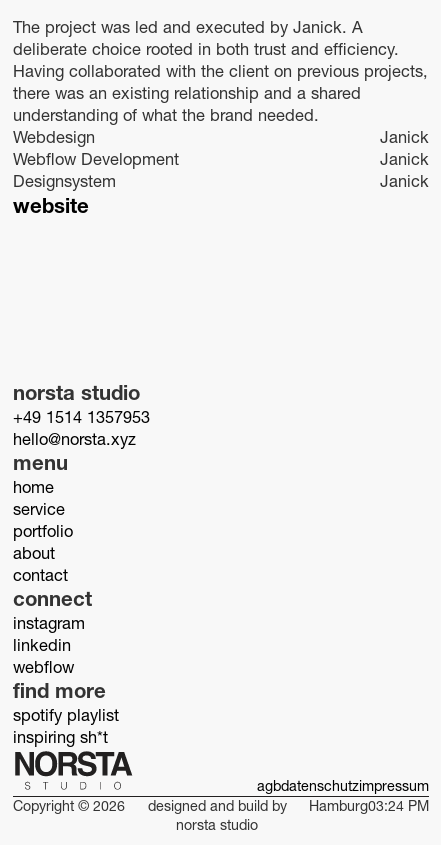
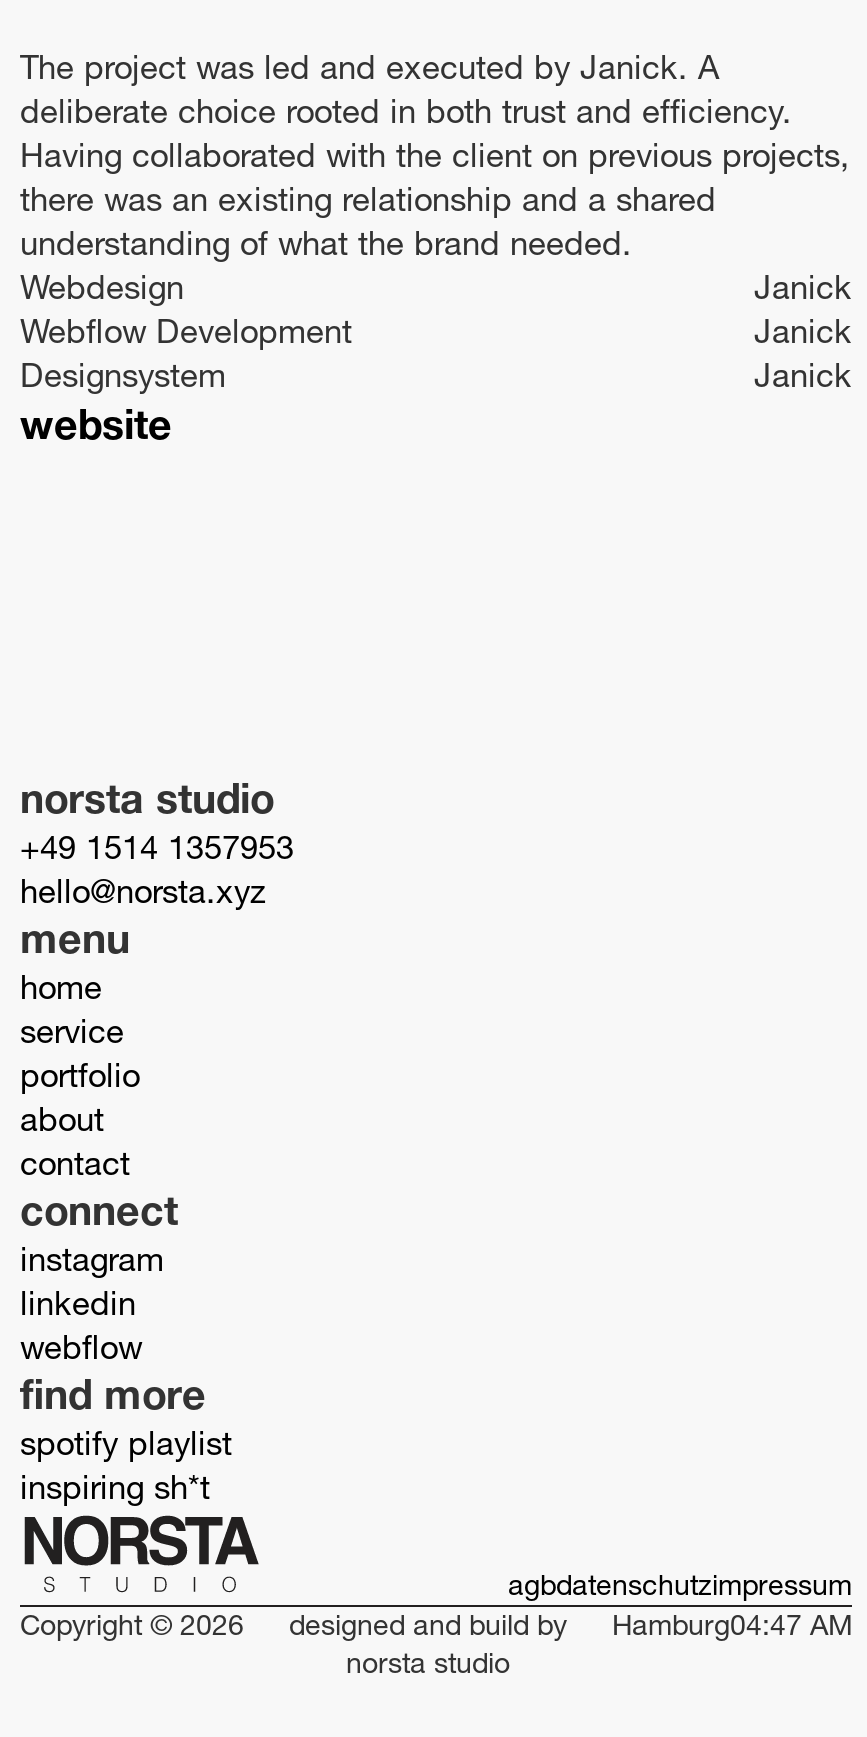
[13,797,429,815] Copyright © 2026 designed and build by Hamburg03:24 PM -> [20,1606,852,1642] Copyright © 2026 designed and build by Hamburg04:47 AM

